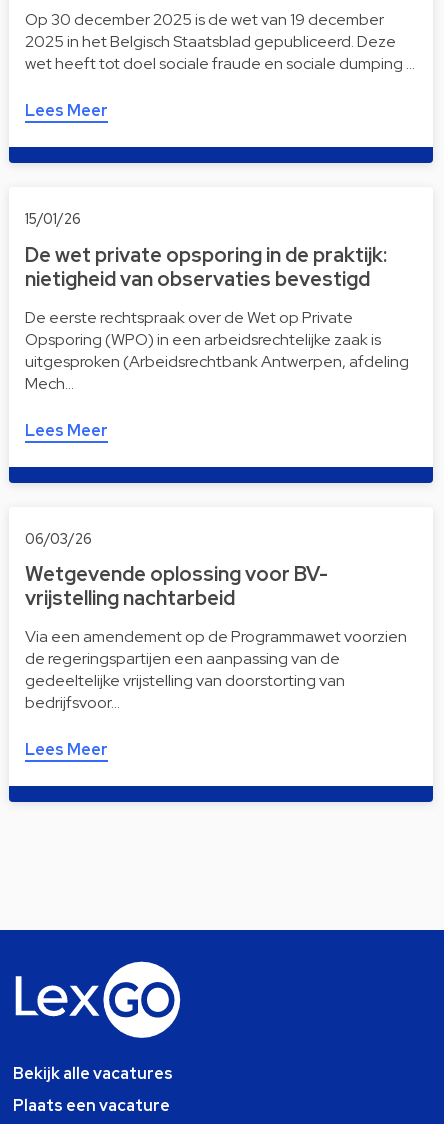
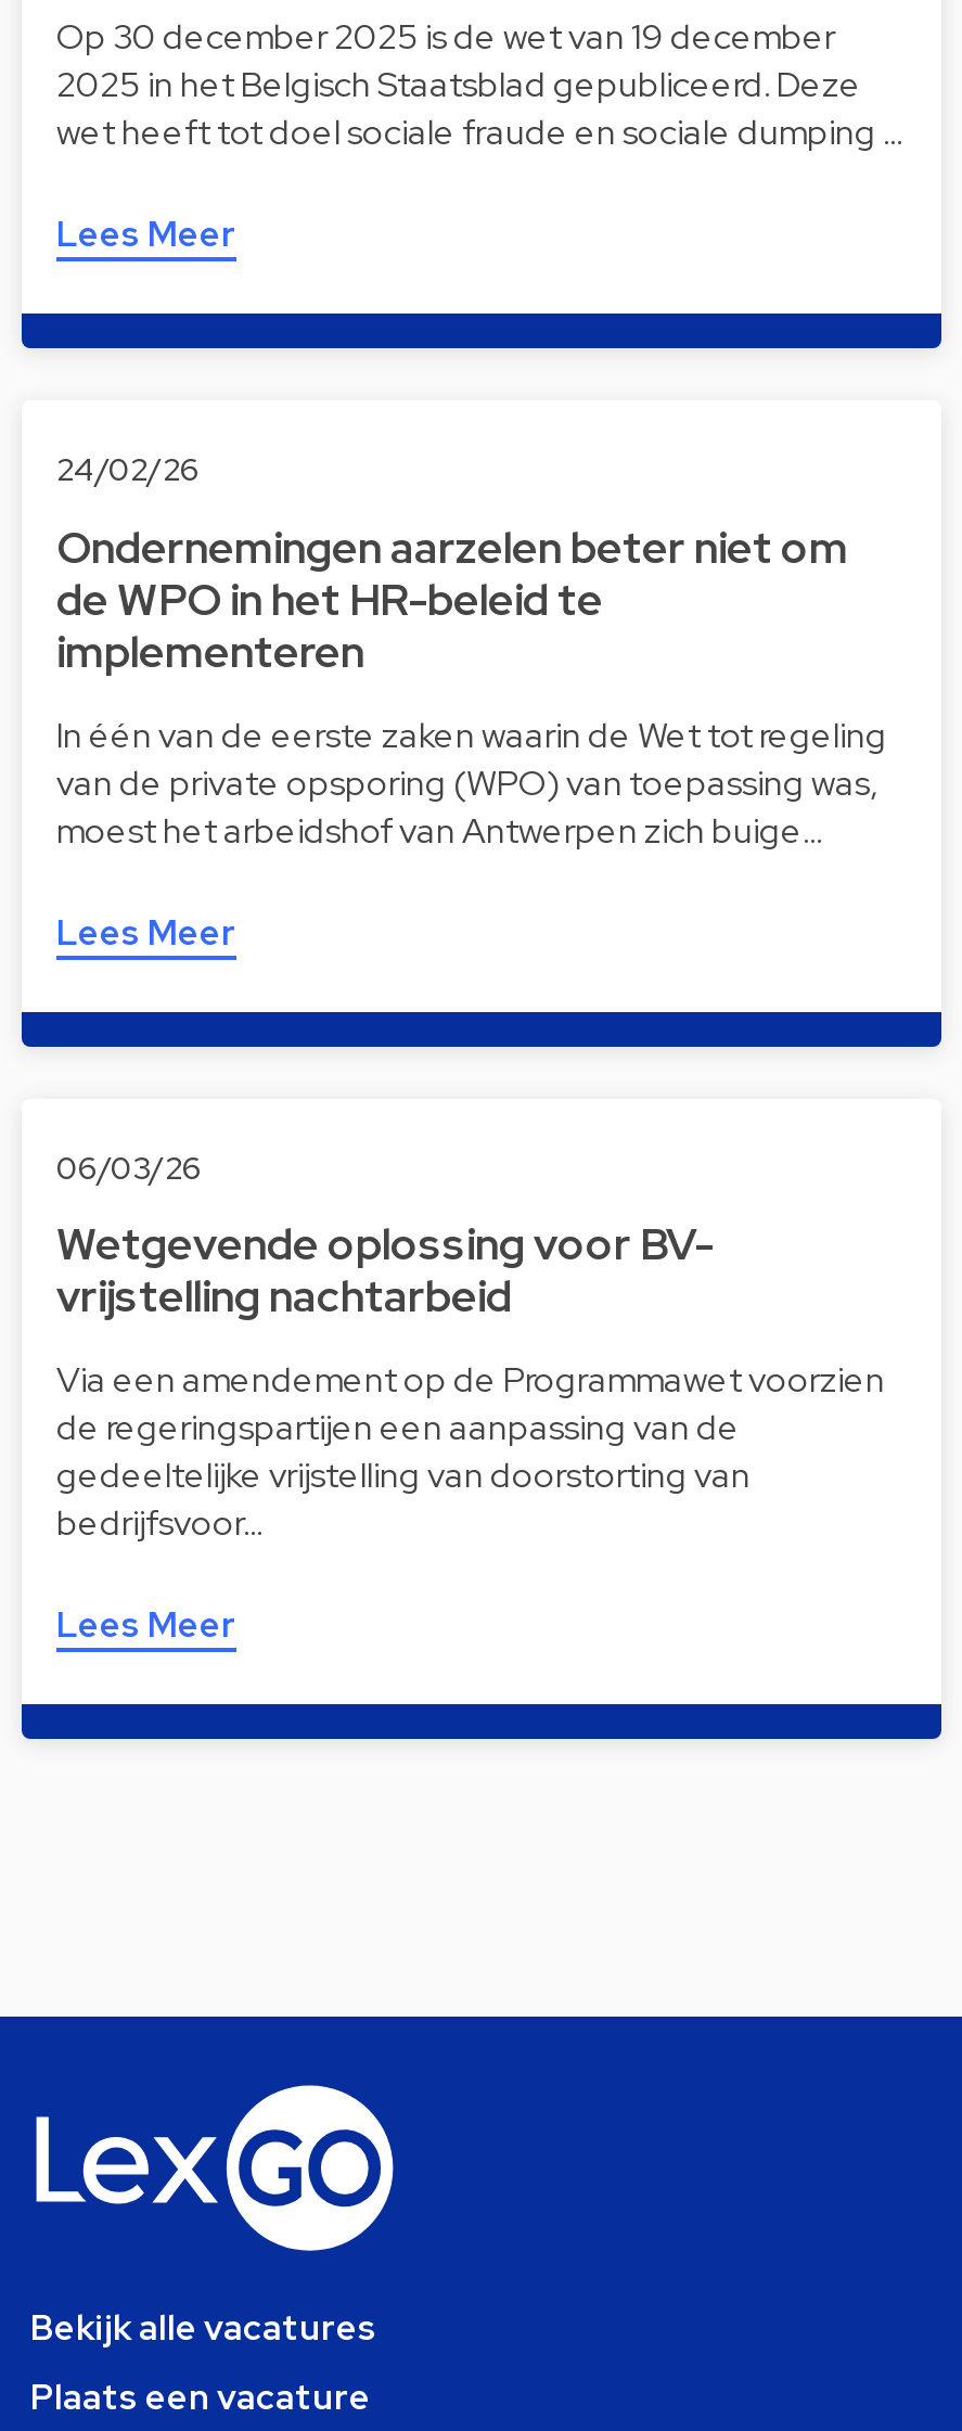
[25,209,81,228] 15/01/26 -> [56,449,200,490] 24/02/26
[25,241,387,291] De wet private opsporing in de praktijk: | nietigheid van observaties bevestigd -> [56,519,848,679] Ondernemingen aarzelen beter niet om | de WPO in het HR-beleid te | implementeren
[25,306,409,393] De eerste rechtspraak over de Wet op Private | Opsporing (WPO) in een arbeidsrechtelijke zaak is | uitgesproken (Arbeidsrechtbank Antwerpen, afdeling | Mech… -> [56,712,887,853] In één van de eerste zaken waarin de Wet tot regeling | van de private opsporing (WPO) van toepassing was, | moest het arbeidshof van Antwerpen zich buige…

